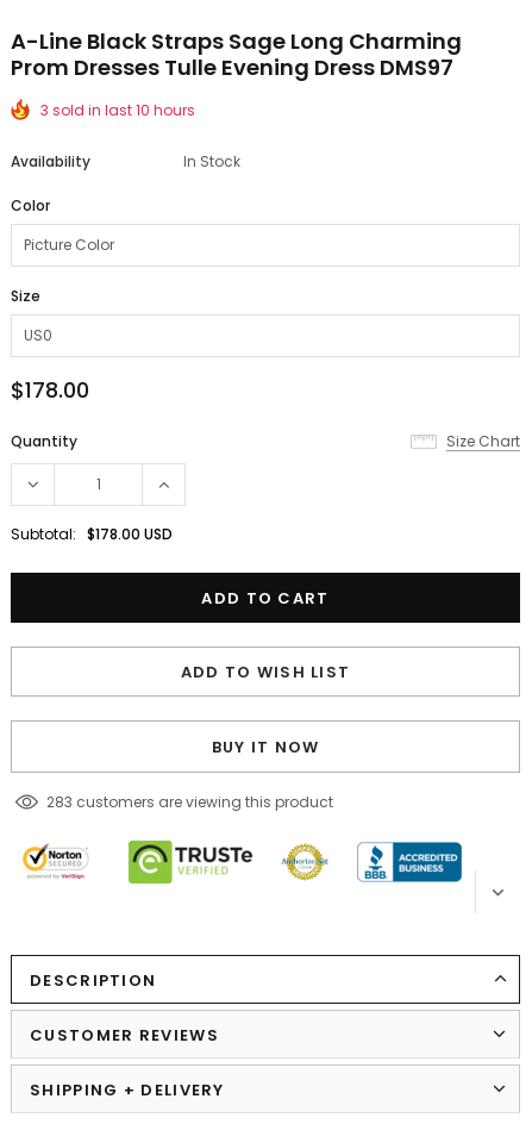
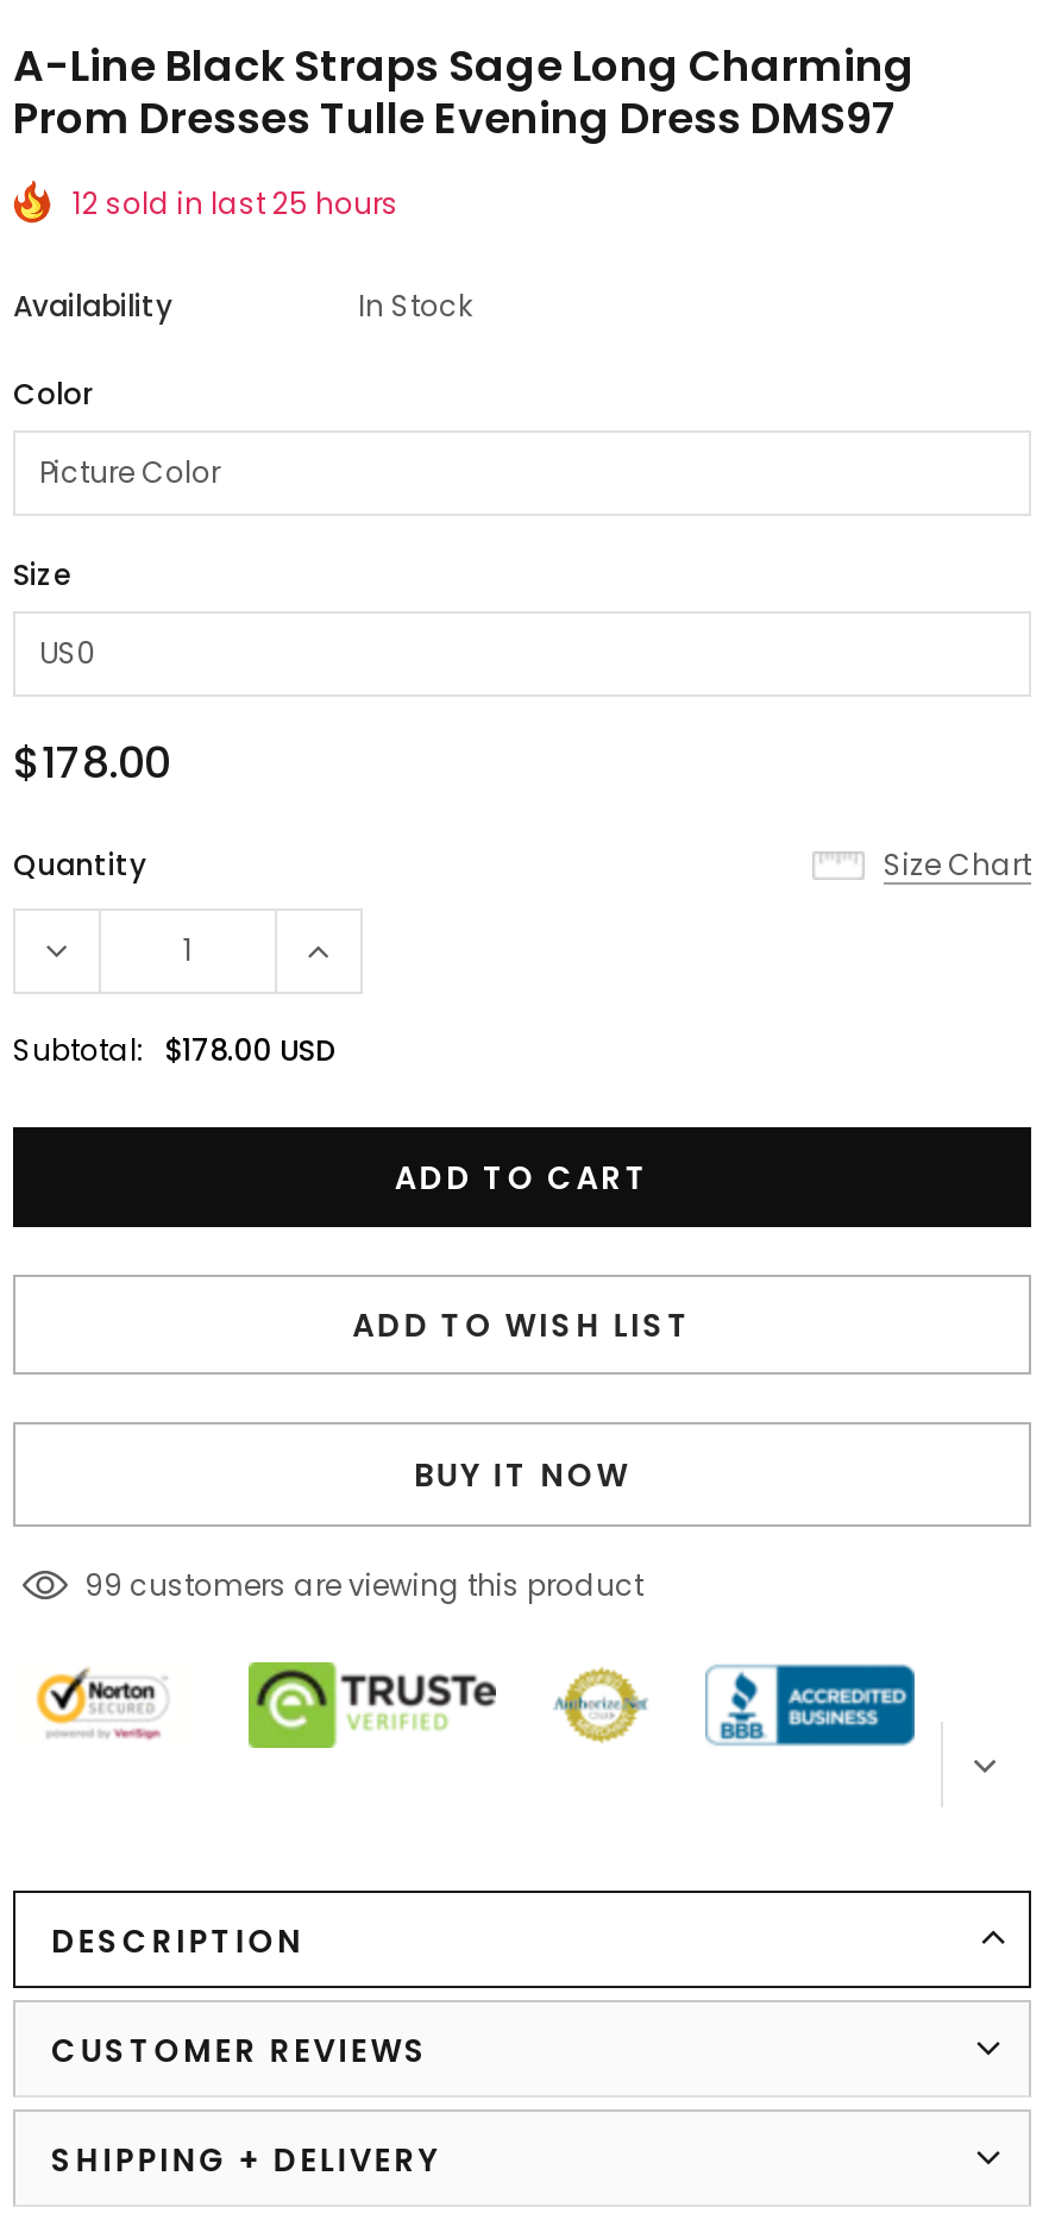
[40,100,195,120] 3 sold in last 10 hours -> [73,183,398,224] 12 sold in last 25 hours
[46,792,333,812] 283 customers are viewing this product -> [84,1565,643,1605] 99 customers are viewing this product

